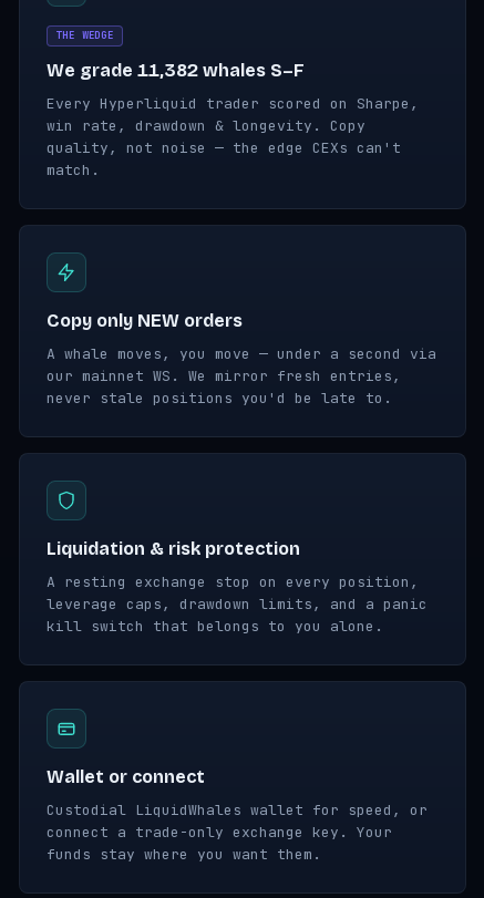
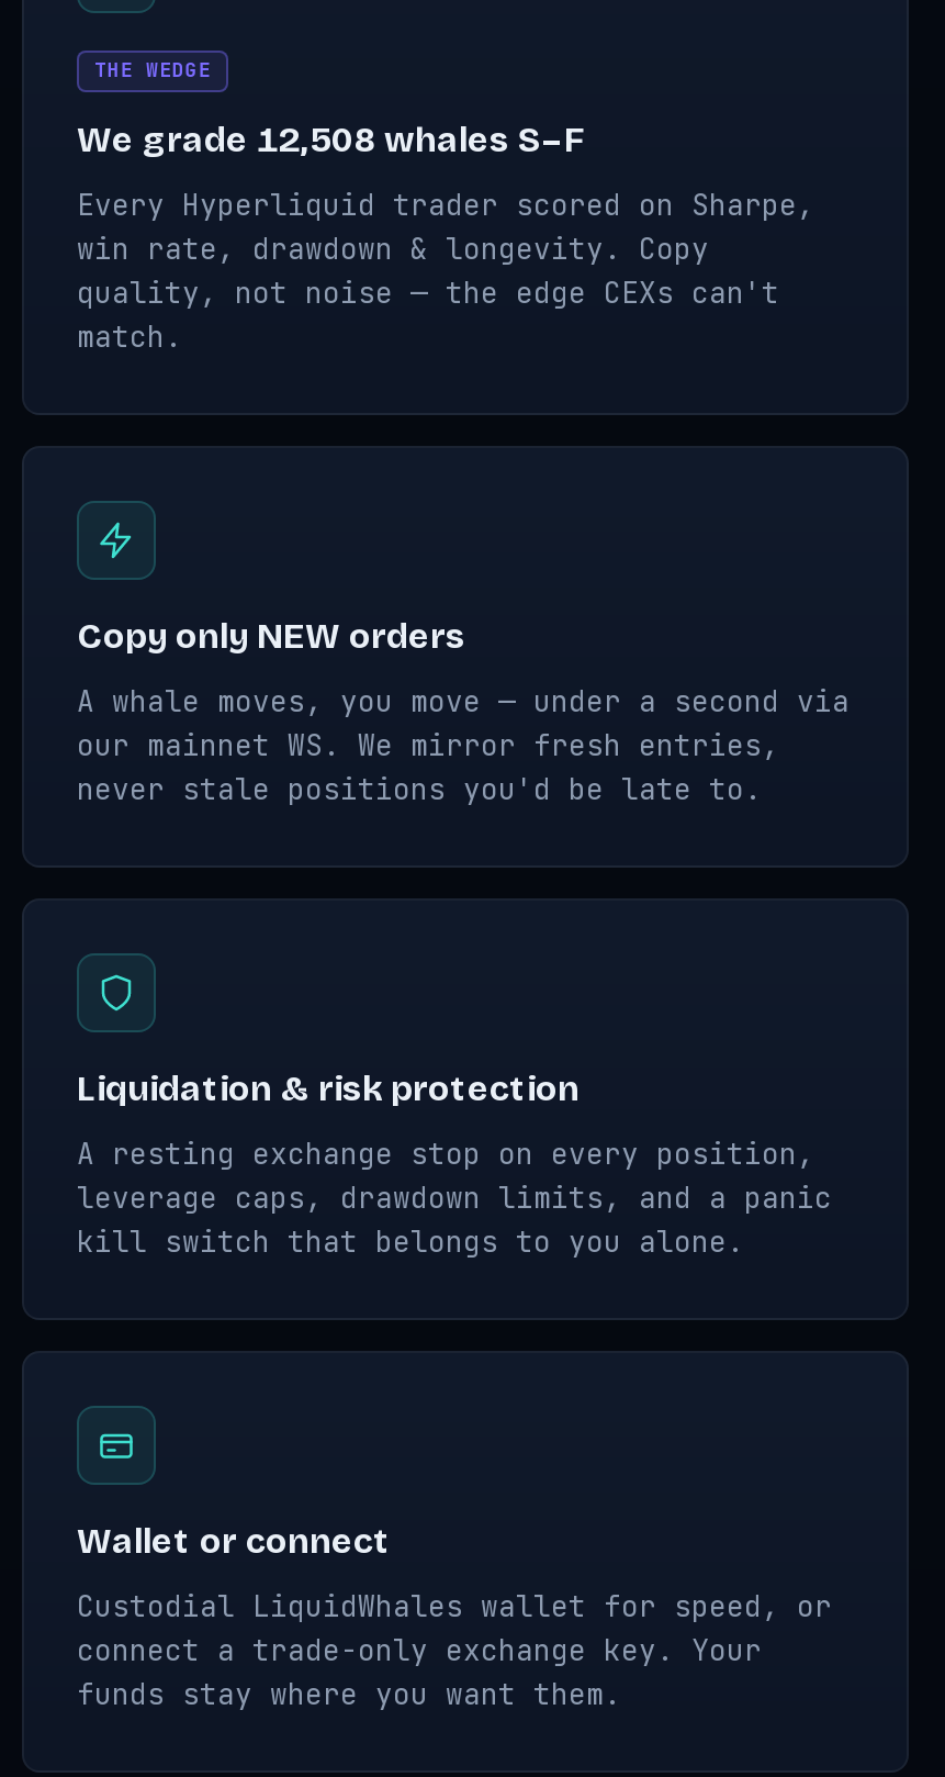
[47,60,305,81] We grade 11,382 whales S–F -> [77,119,586,160] We grade 12,508 whales S–F

